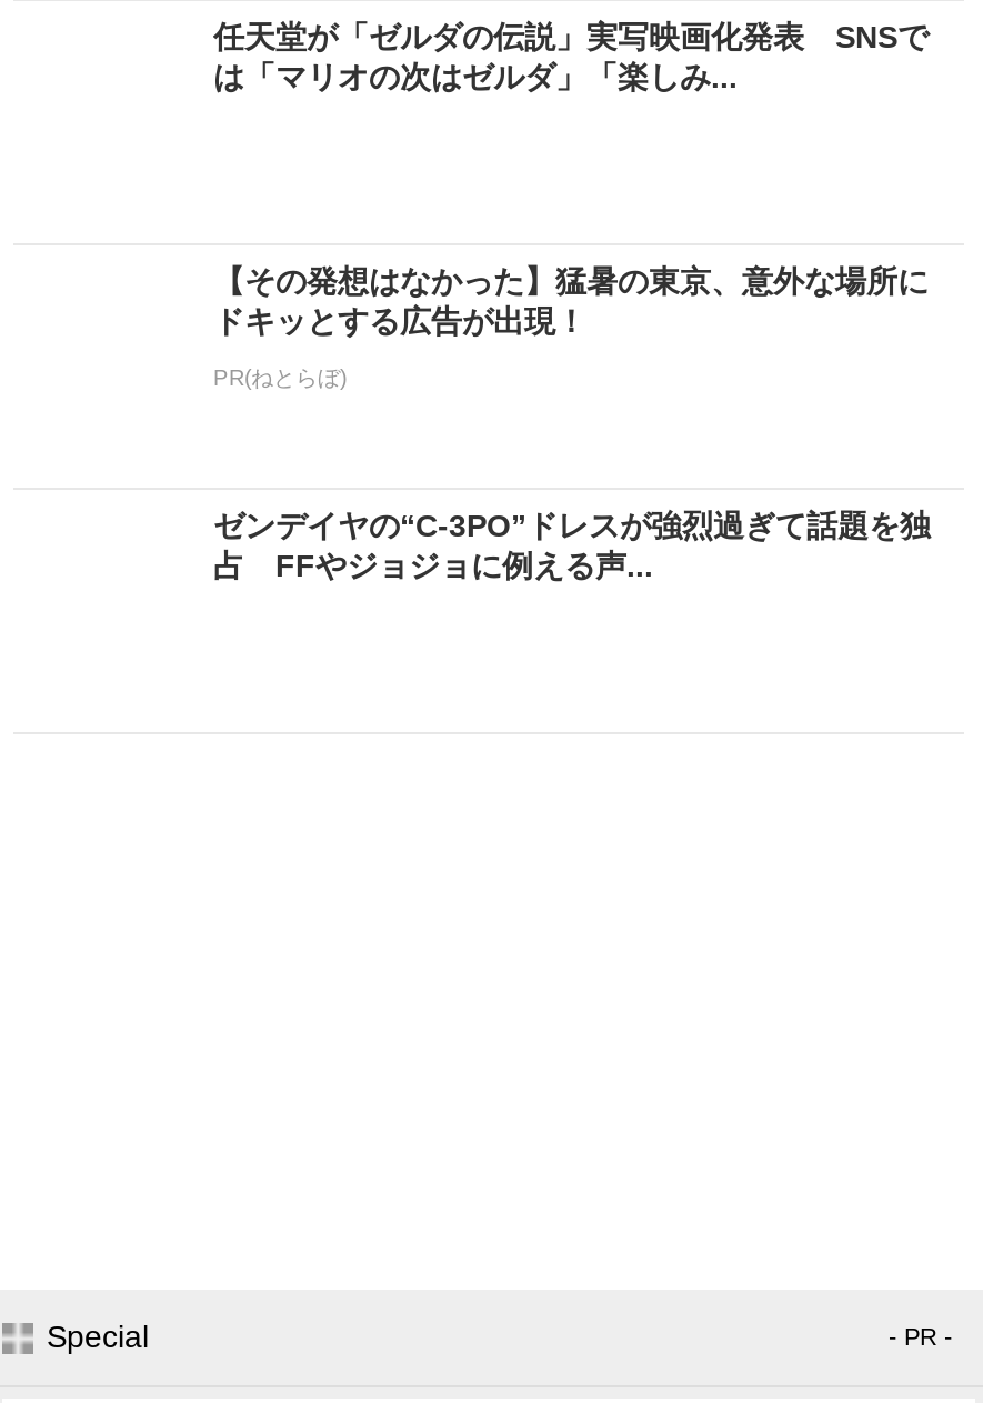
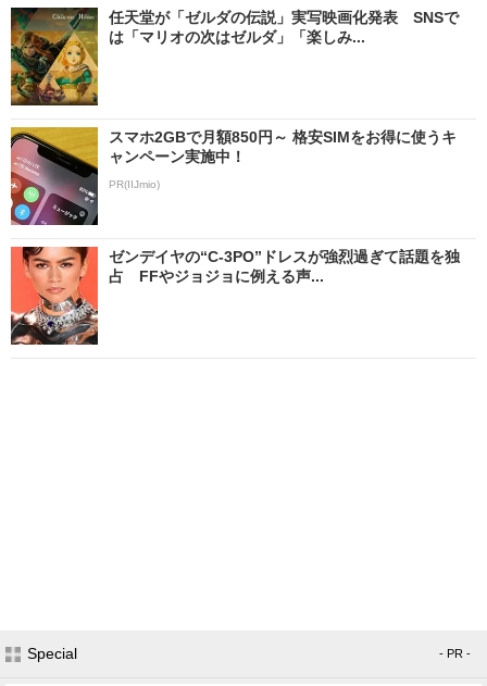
none -> [10,7,99,107] [image]
none -> [10,126,99,226] [image]
none -> [10,246,99,346] [image]
[213,263,929,338] 【その発想はなかった】猛暑の東京、意外な場所に | ドキッとする広告が出現！ -> [109,129,457,166] スマホ2GBで月額850円～ 格安SIMをお得に使うキ | ャンペーン実施中！
[213,365,347,389] PR(ねとらぼ) -> [109,179,160,191] PR(IIJmio)

